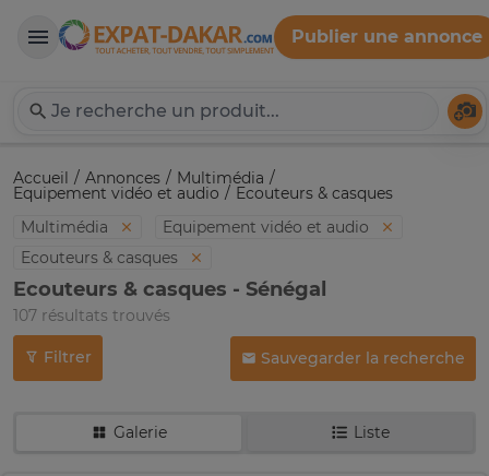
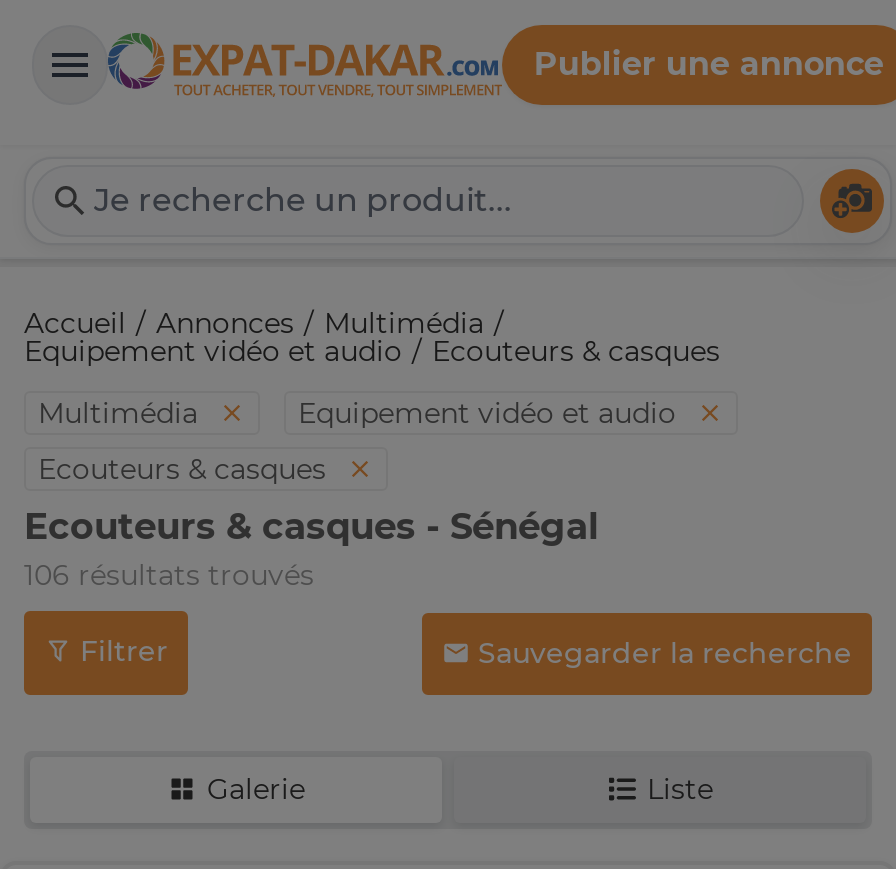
[13,306,170,326] 107 résultats trouvés -> [24,558,314,594] 106 résultats trouvés

